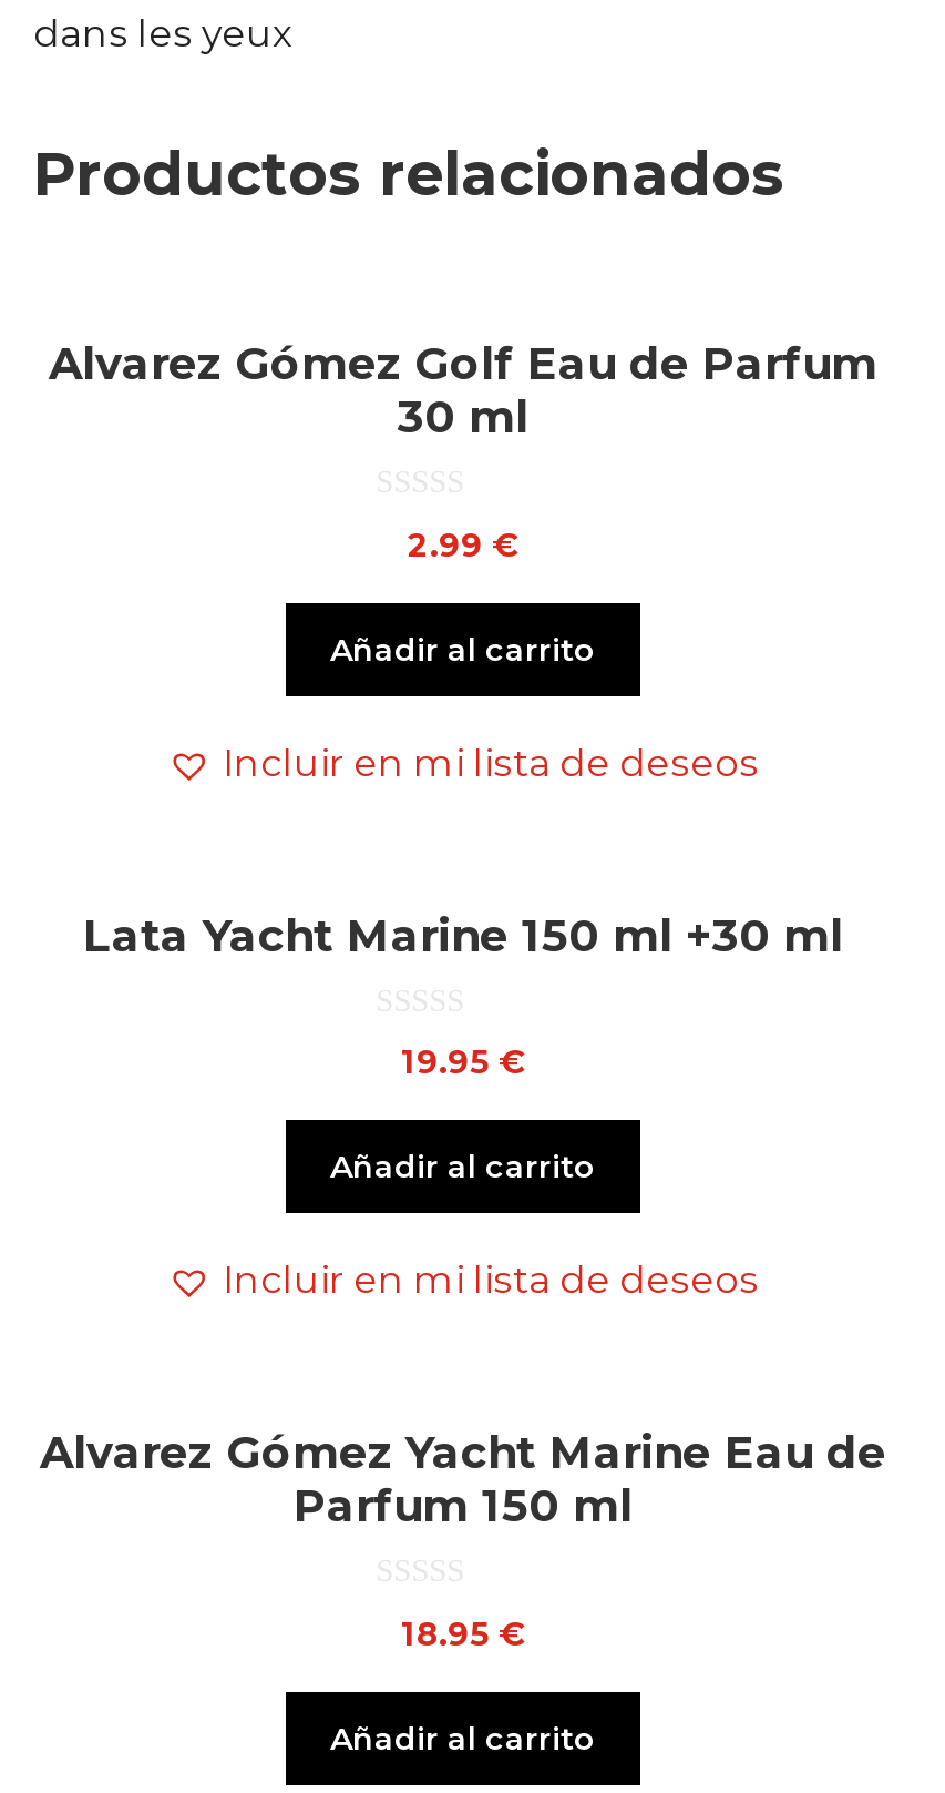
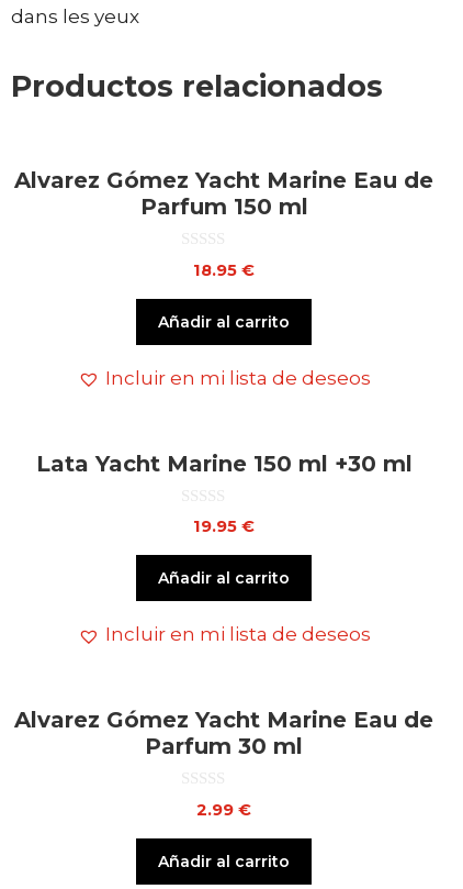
[49,337,877,444] Alvarez Gómez Golf Eau de Parfum | 30 ml -> [14,167,433,220] Alvarez Gómez Yacht Marine Eau de | Parfum 150 ml
[408,525,518,565] 2.99 € -> [193,260,255,280] 18.95 €
[294,1480,633,1533] Parfum 150 ml -> [145,733,303,760] Parfum 30 ml
[401,1614,525,1654] 18.95 € -> [196,800,251,820] 2.99 €

